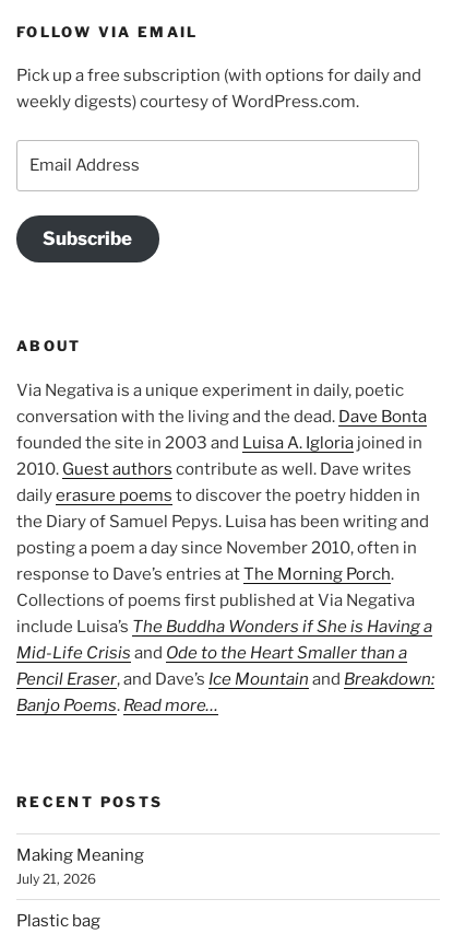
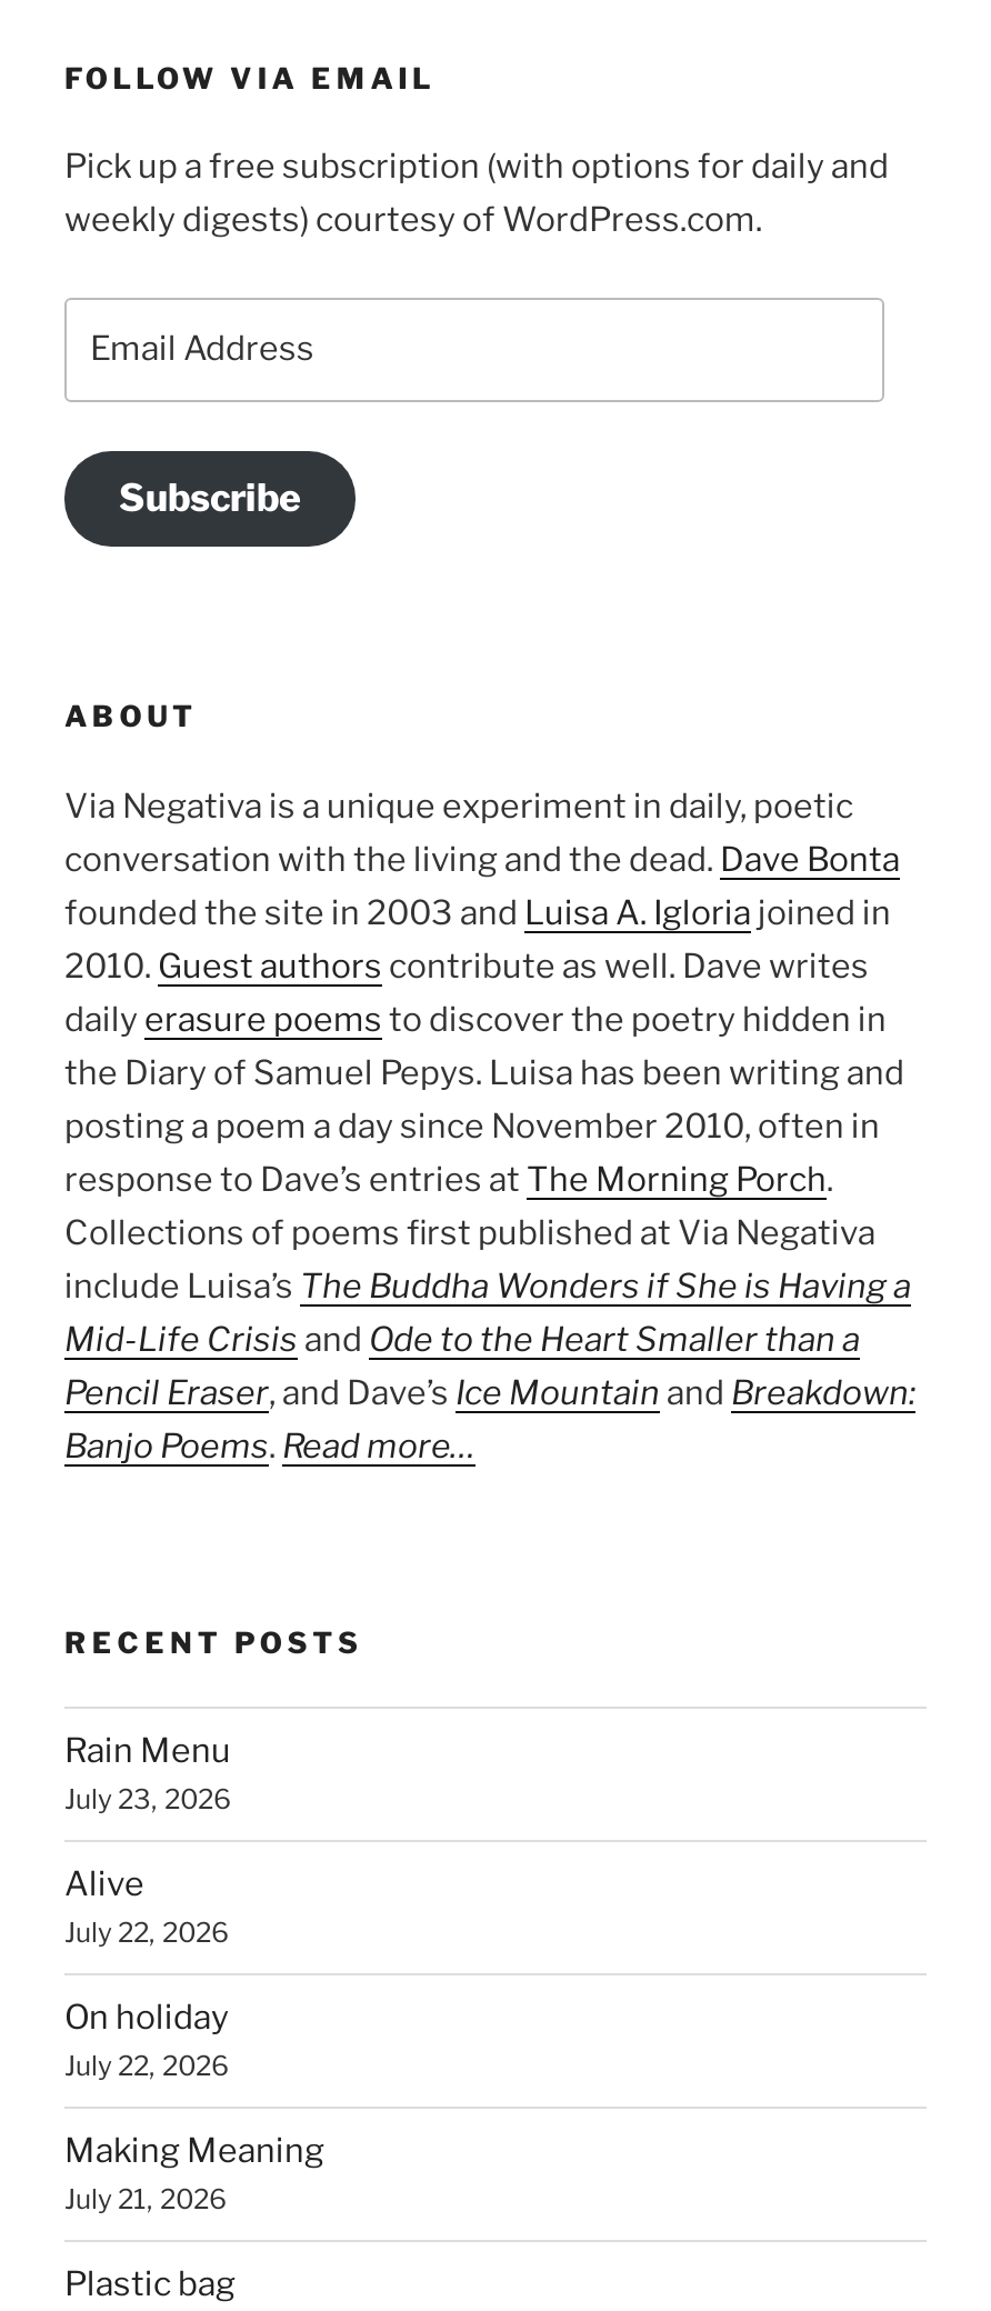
none -> [64,1731,231,2082] Rain Menu | July 23, 2026 | Alive | July 22, 2026 | On holiday | July 22, 2026

